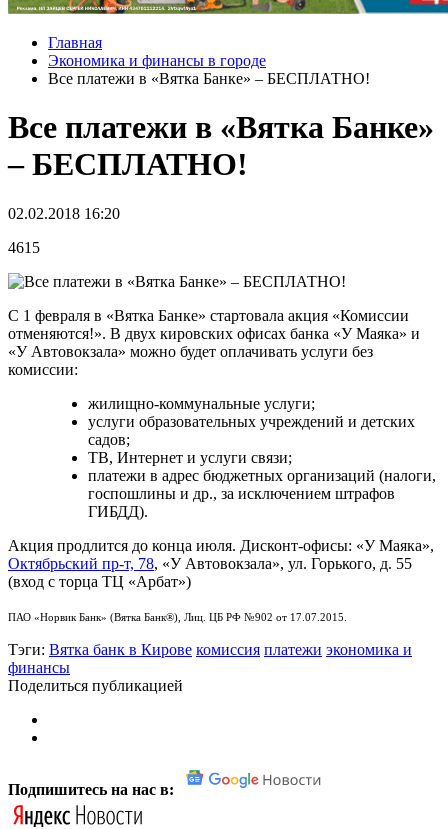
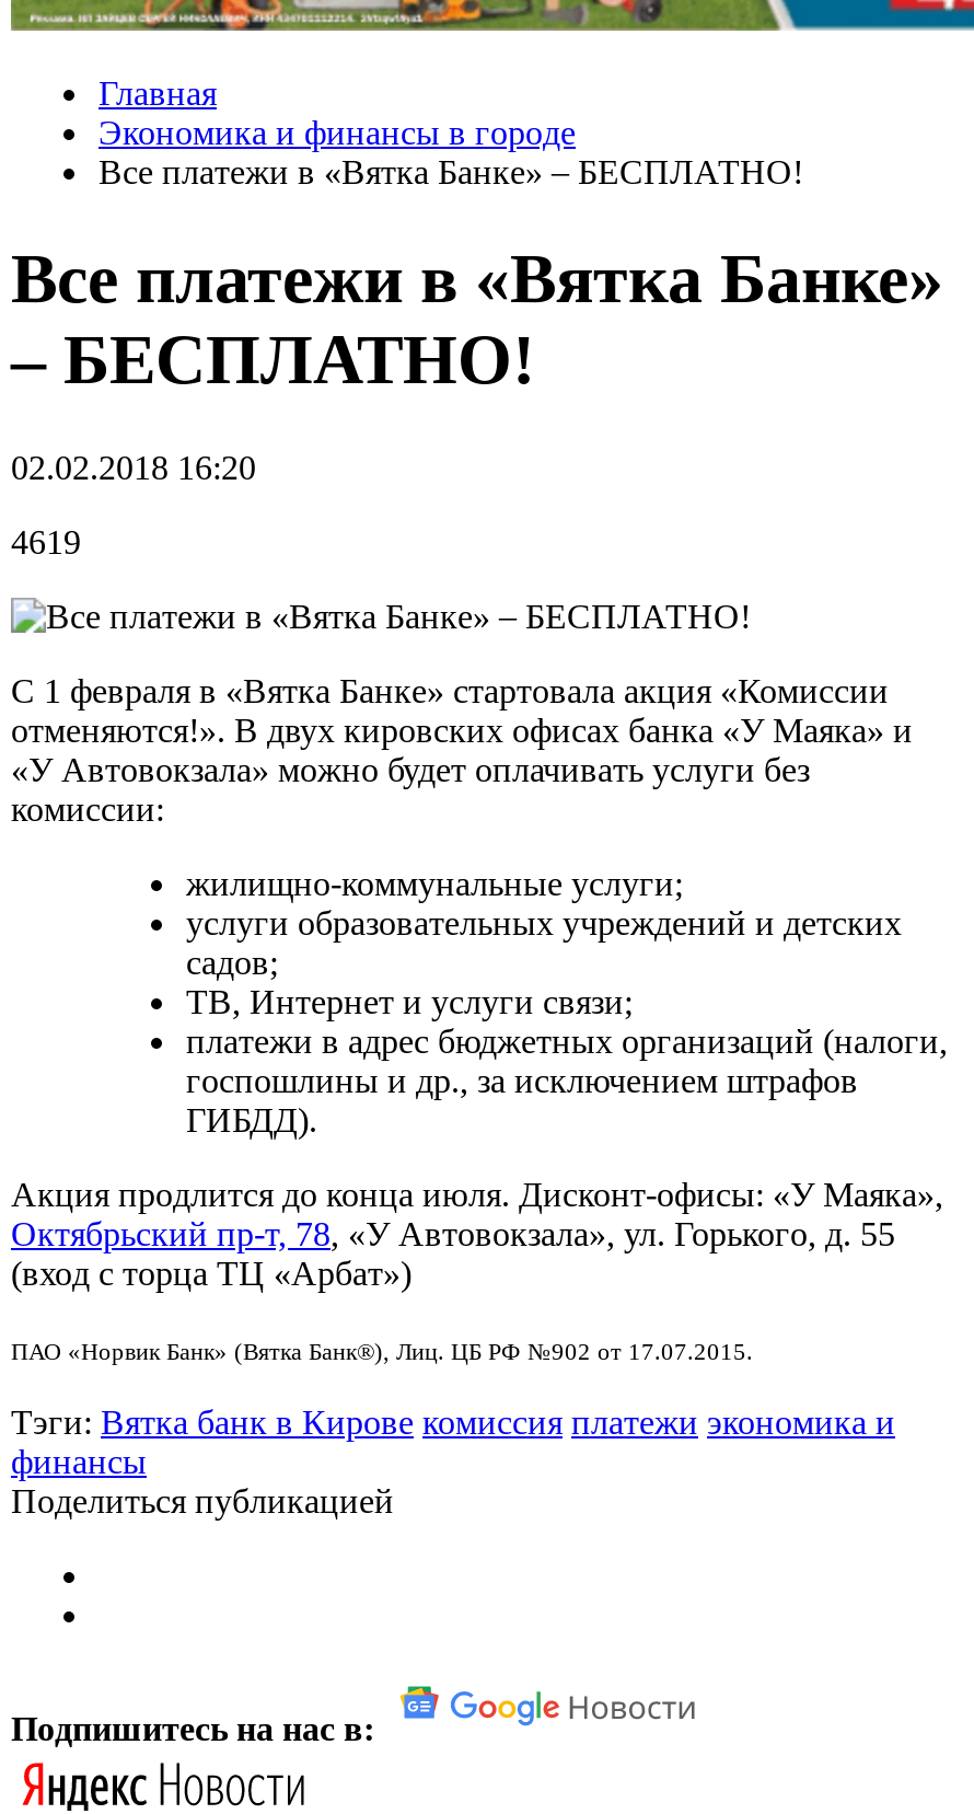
[8,239,40,256] 4615 -> [11,523,81,560] 4619

